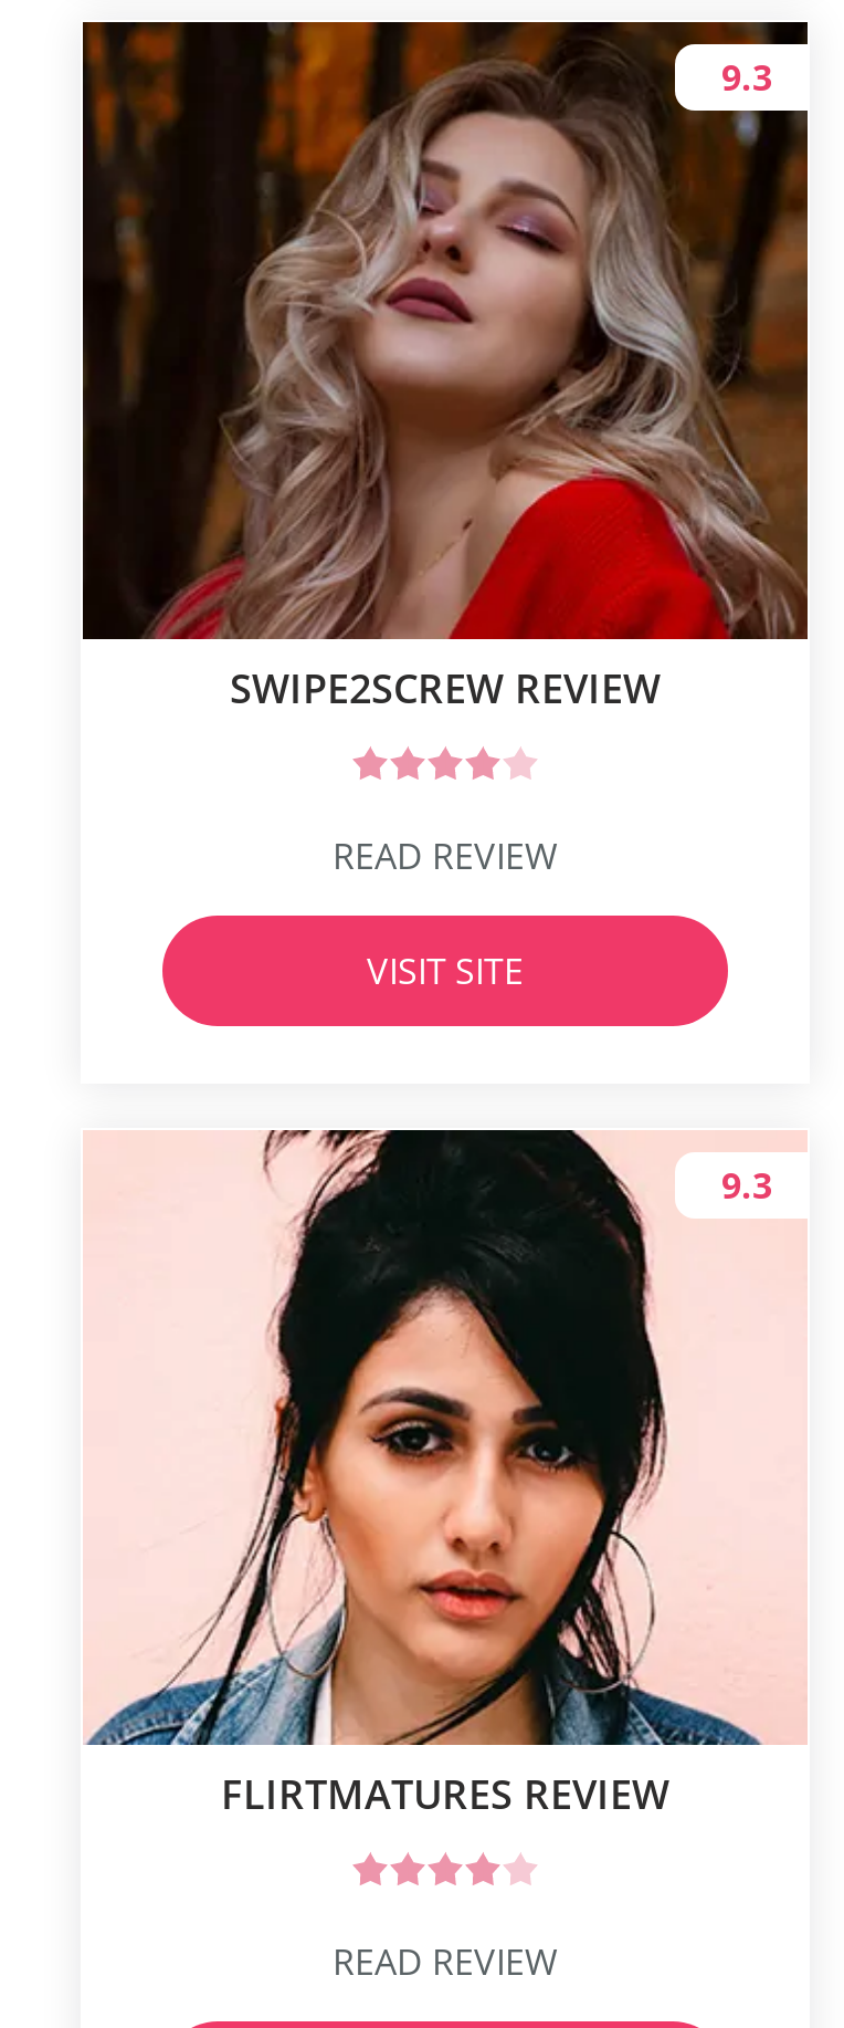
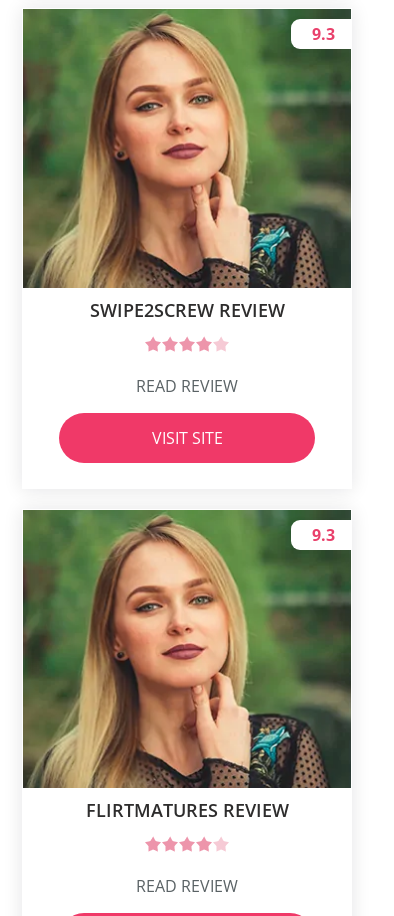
[81,20,808,641] [image] -> [22,8,351,289] [image]
[83,1128,808,1747] [image] -> [22,509,352,789] [image]

